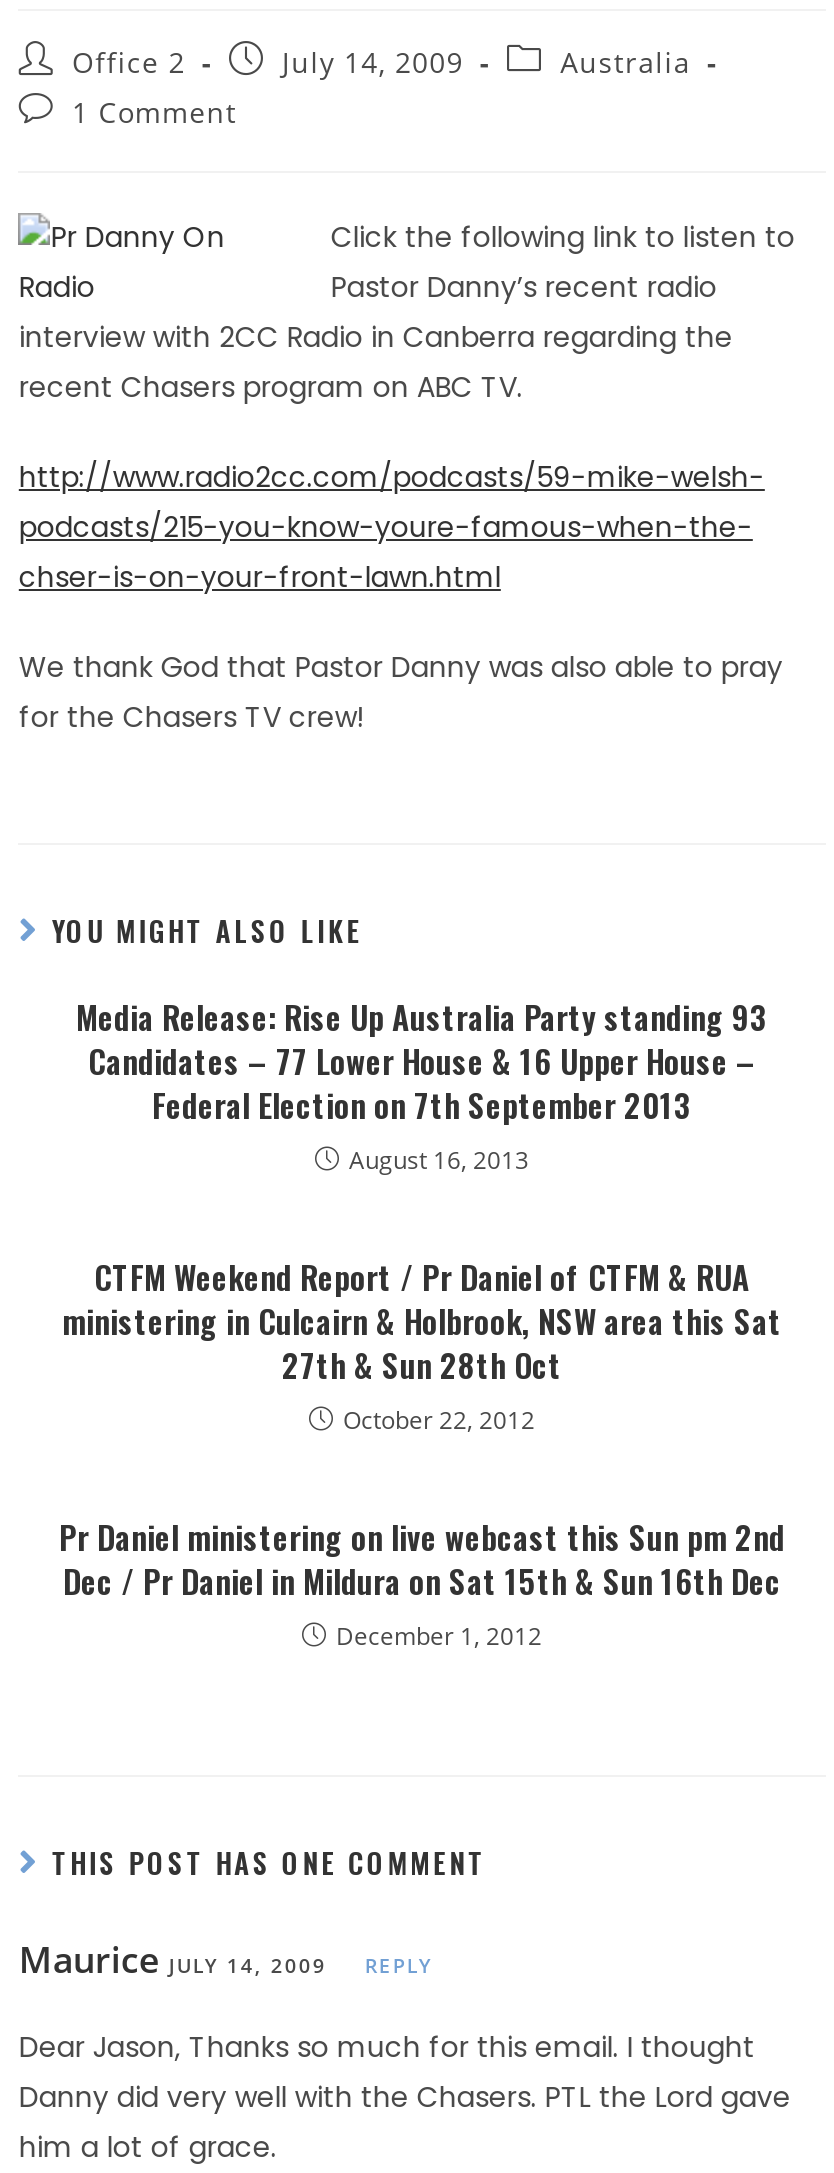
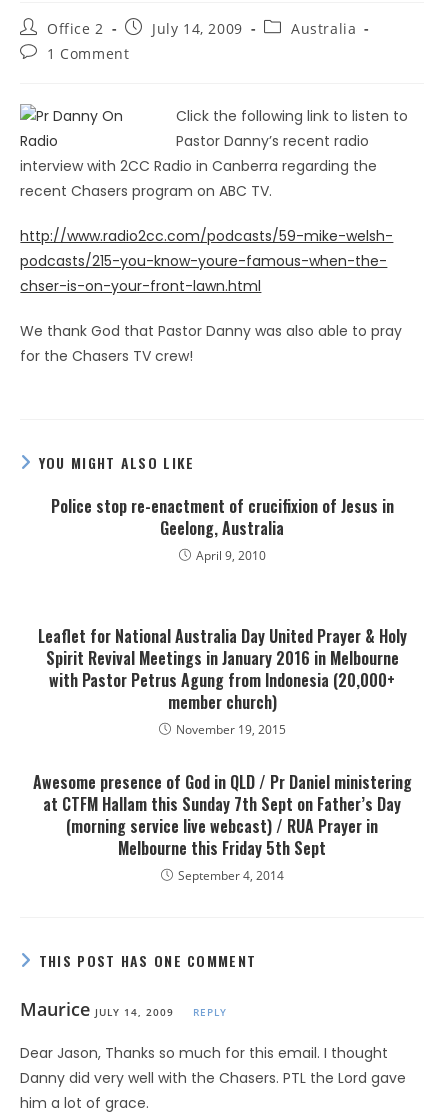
[76,993,768,1177] Media Release: Rise Up Australia Party standing 93 | Candidates – 77 Lower House & 16 Upper House – | Federal Election on 7th September 2013 | August 16, 2013 -> [50,494,393,564] Police stop re-enactment of crucifixion of Jesus in | Geelong, Australia | April 9, 2010
[62,1253,782,1437] CTFM Weekend Report / Pr Daniel of CTFM & RUA | ministering in Culcairn & Holbrook, NSW area this Sat | 27th & Sun 28th Oct | October 22, 2012 -> [37,624,406,738] Leaflet for National Australia Day United Prayer & Holy | Spirit Revival Meetings in January 2016 in Melbourne | with Pastor Petrus Agung from Indonesia (20,000+ | member church) | November 19, 2015
[59,1513,785,1653] Pr Daniel ministering on live webcast this Sun pm 2nd | Dec / Pr Daniel in Mildura on Sat 15th & Sun 16th Dec | December 1, 2012 -> [32,770,411,884] Awesome presence of God in QLD / Pr Daniel ministering | at CTFM Hallam this Sunday 7th Sept on Father’s Day | (morning service live webcast) / RUA Prayer in | Melbourne this Friday 5th Sept | September 4, 2014

